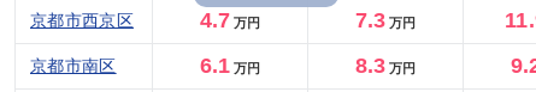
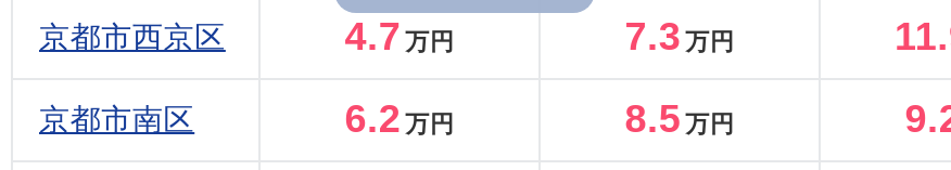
[200,54,261,78] 6.1 万円 -> [345,97,454,141] 6.2 万円
[355,54,416,78] 8.3 万円 -> [625,97,735,141] 8.5 万円

